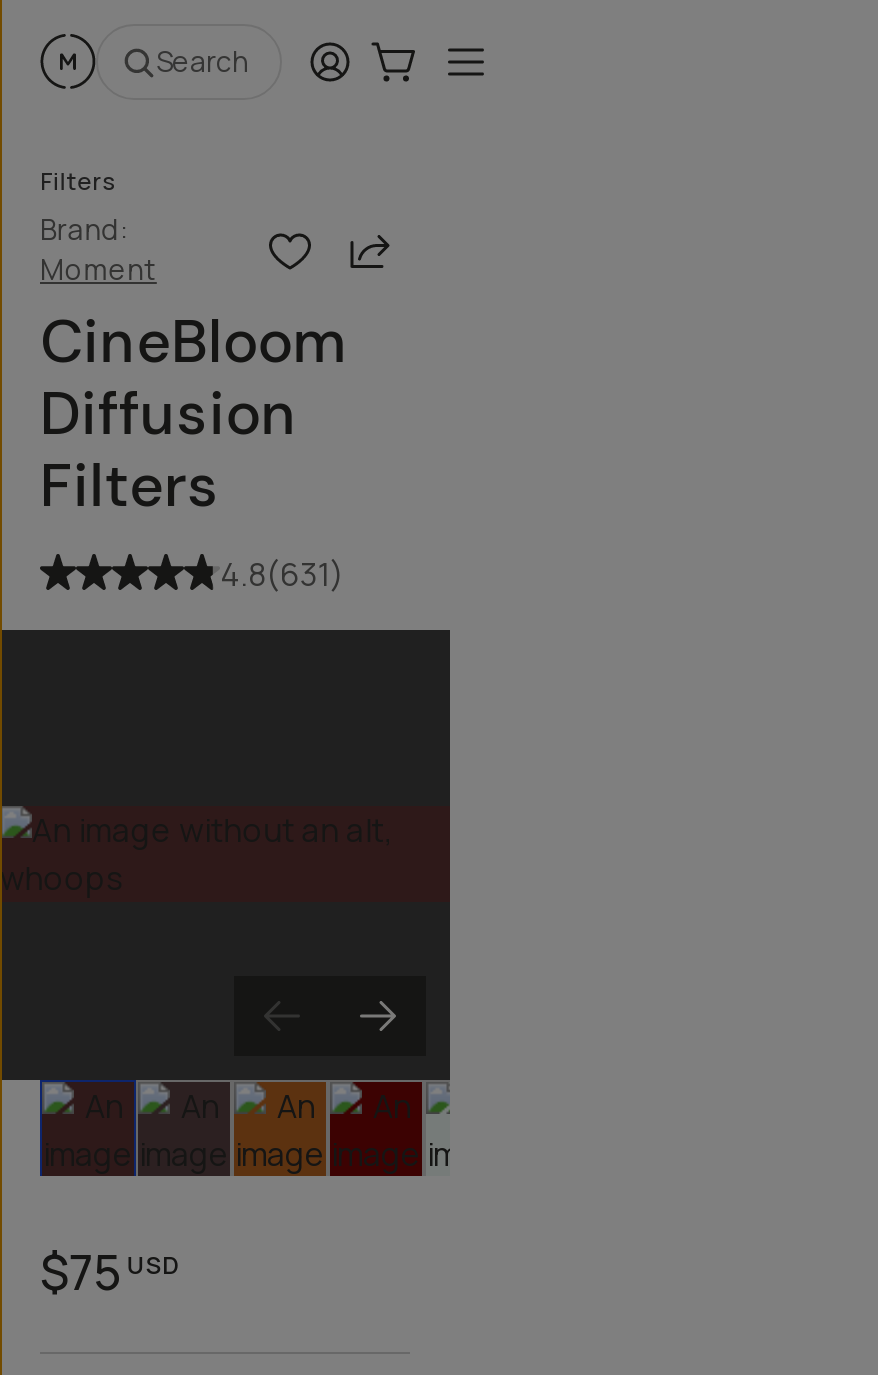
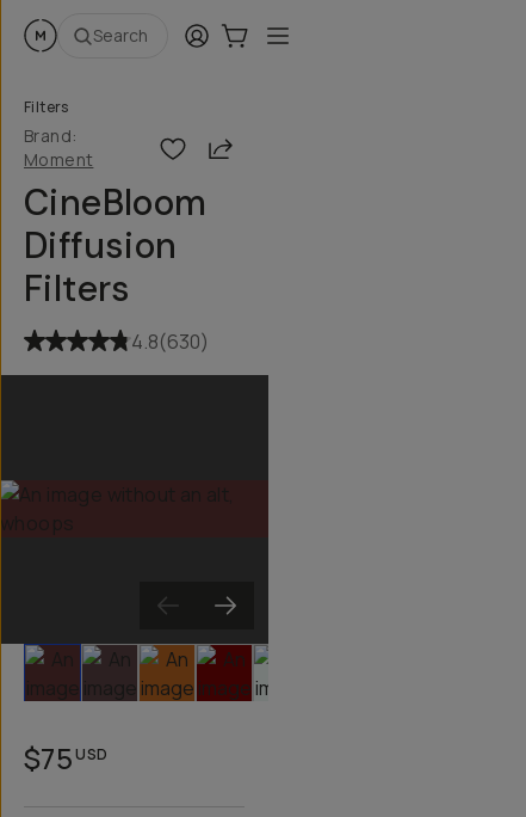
[220,552,344,596] 4.8(631) -> [131,328,209,355] 4.8(630)

